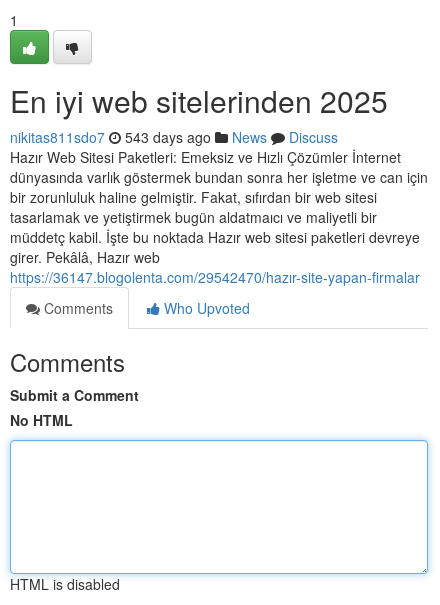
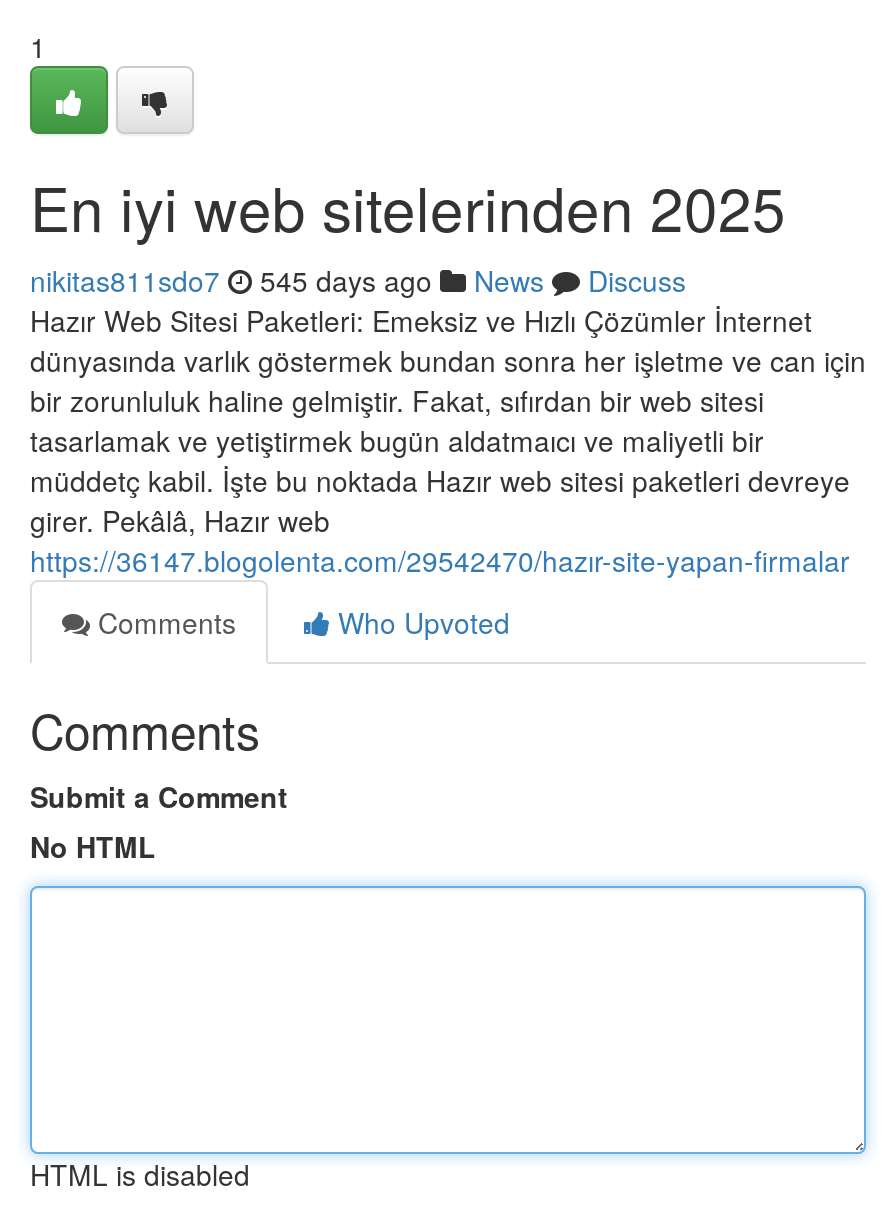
[10,127,338,147] nikitas811sdo7 543 days ago News Discuss -> [30,260,686,300] nikitas811sdo7 545 days ago News Discuss

